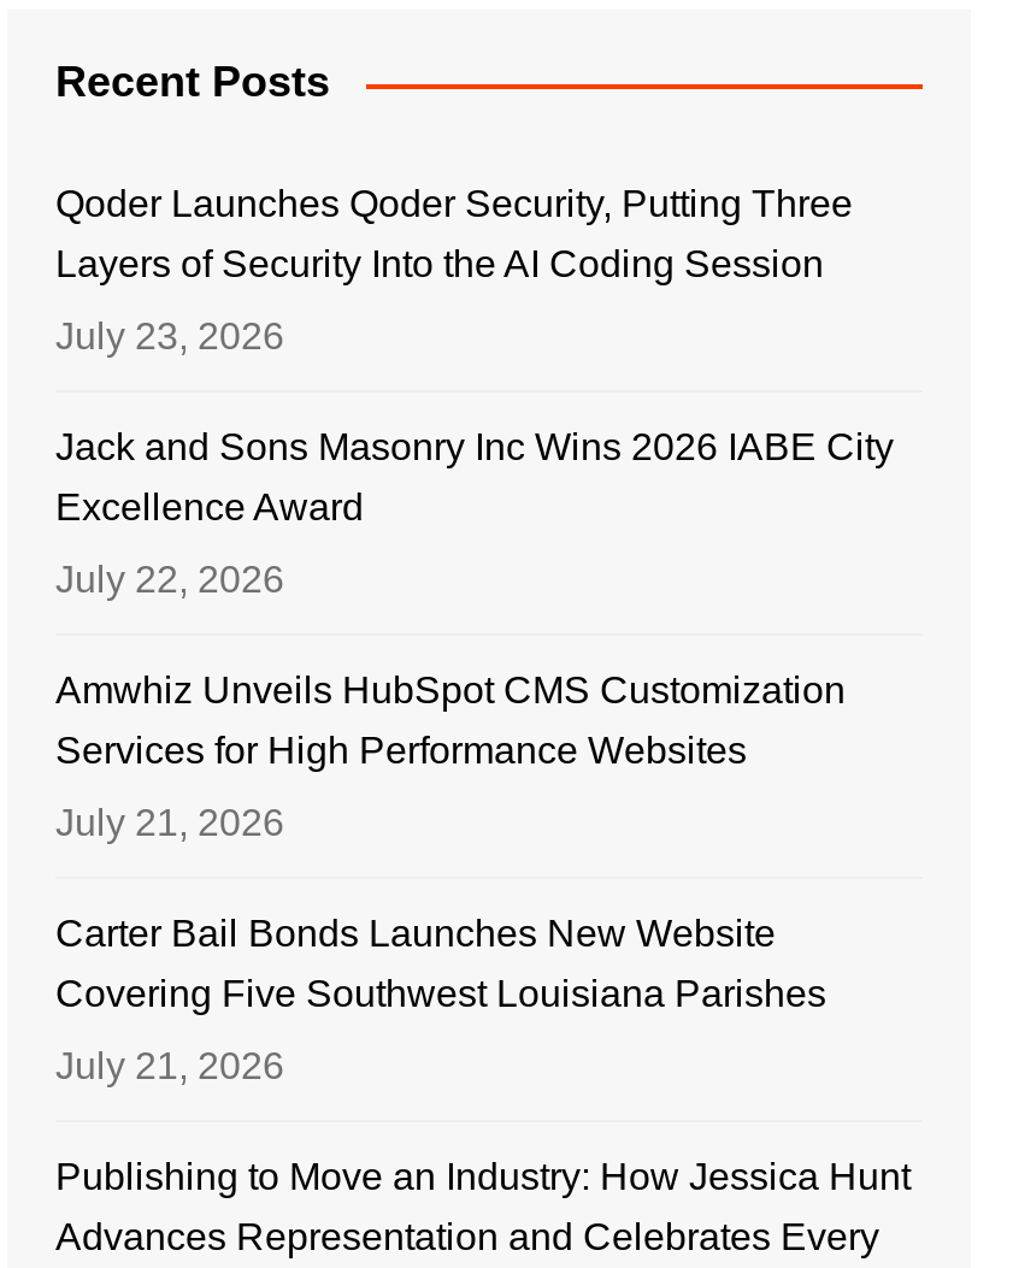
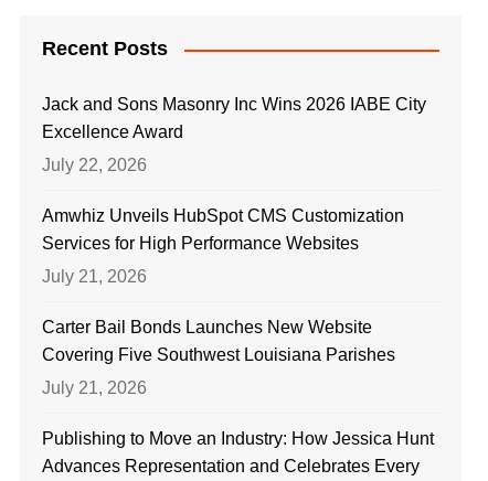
[55,183,853,356] Qoder Launches Qoder Security, Putting Three | Layers of Security Into the AI Coding Session | July 23, 2026 -> none

